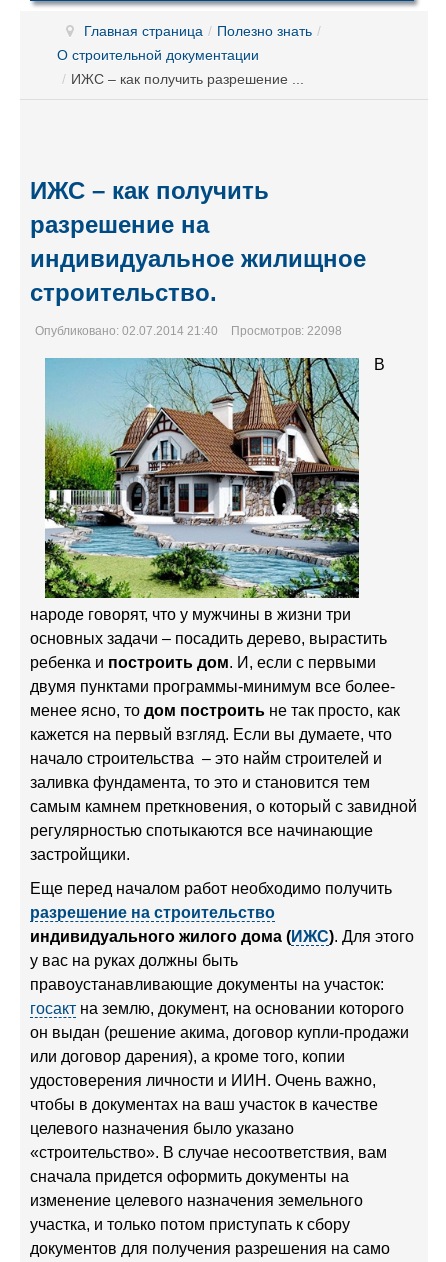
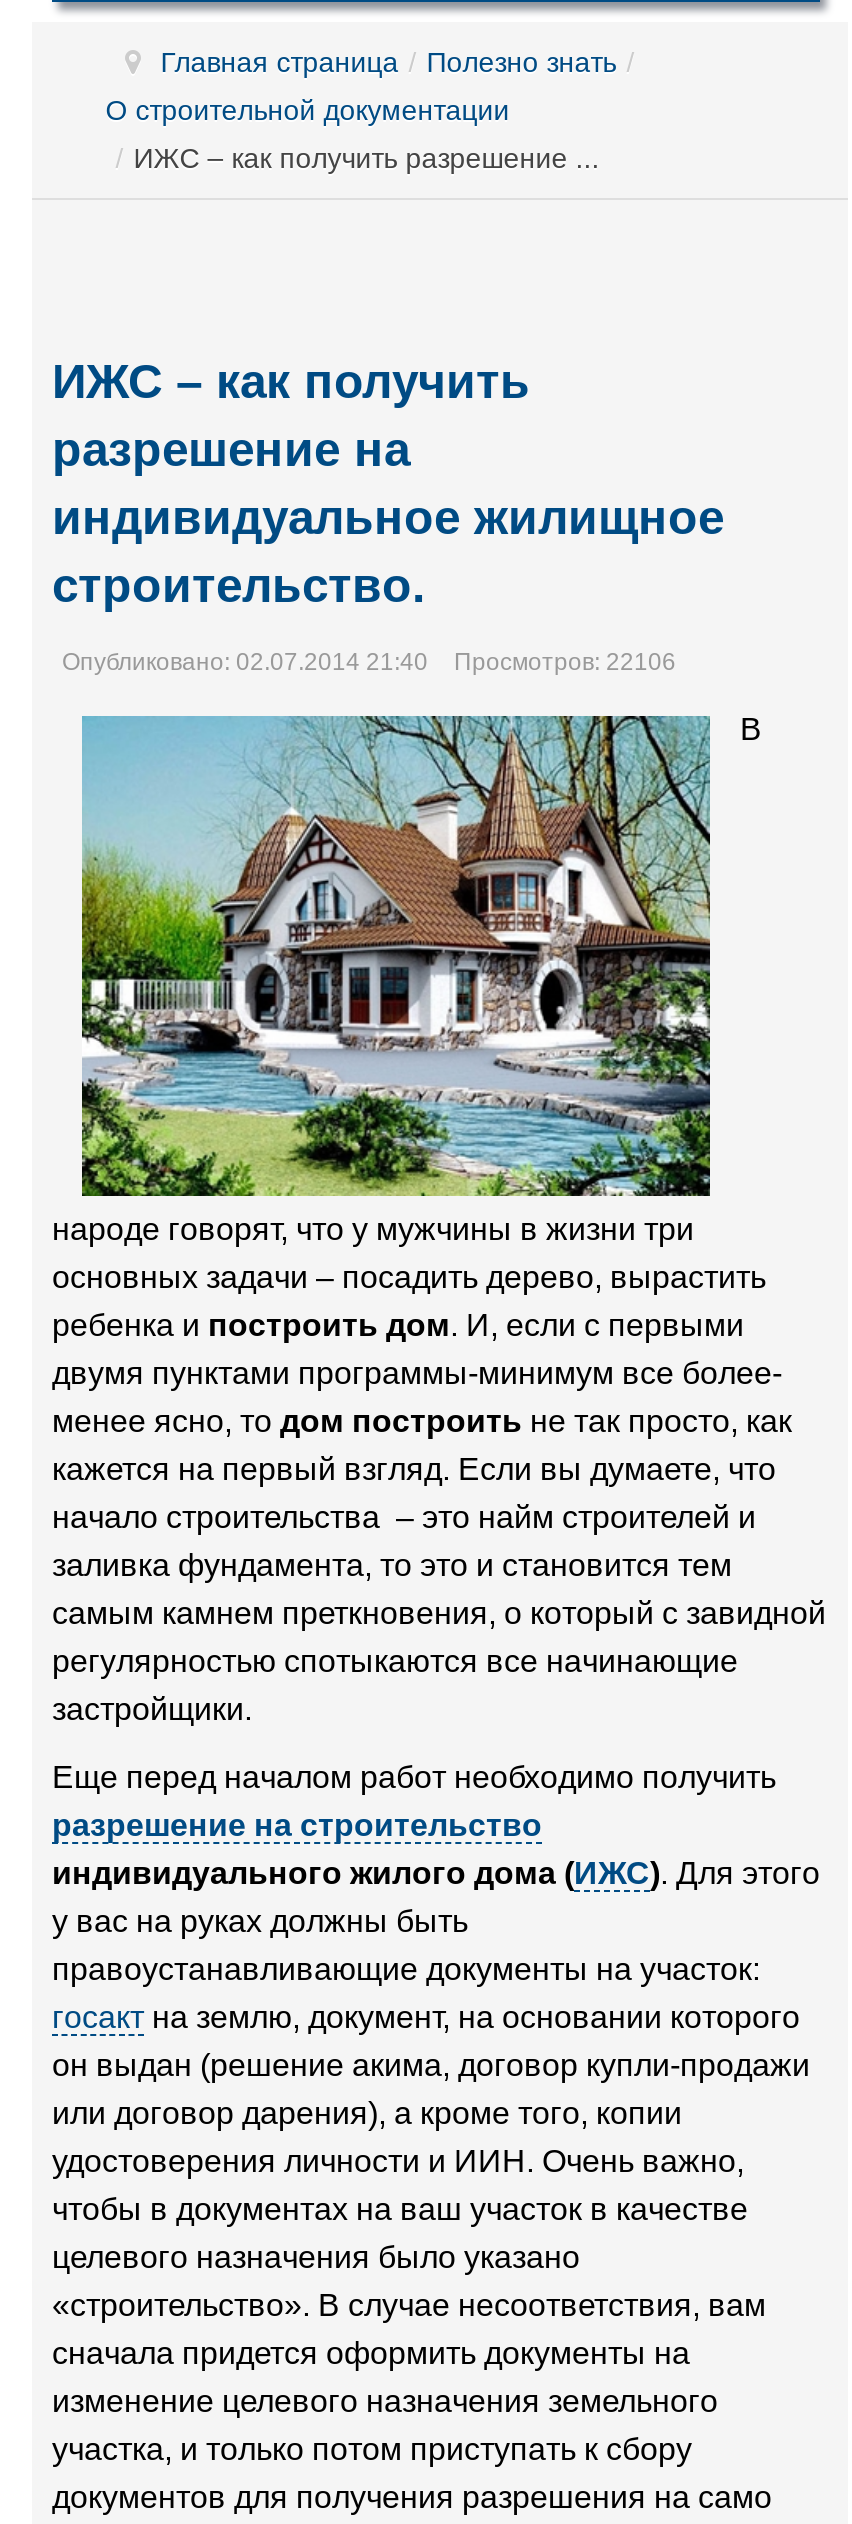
[35,324,342,338] Опубликовано: 02.07.2014 21:40 Просмотров: 22098 -> [62,648,676,676] Опубликовано: 02.07.2014 21:40 Просмотров: 22106

